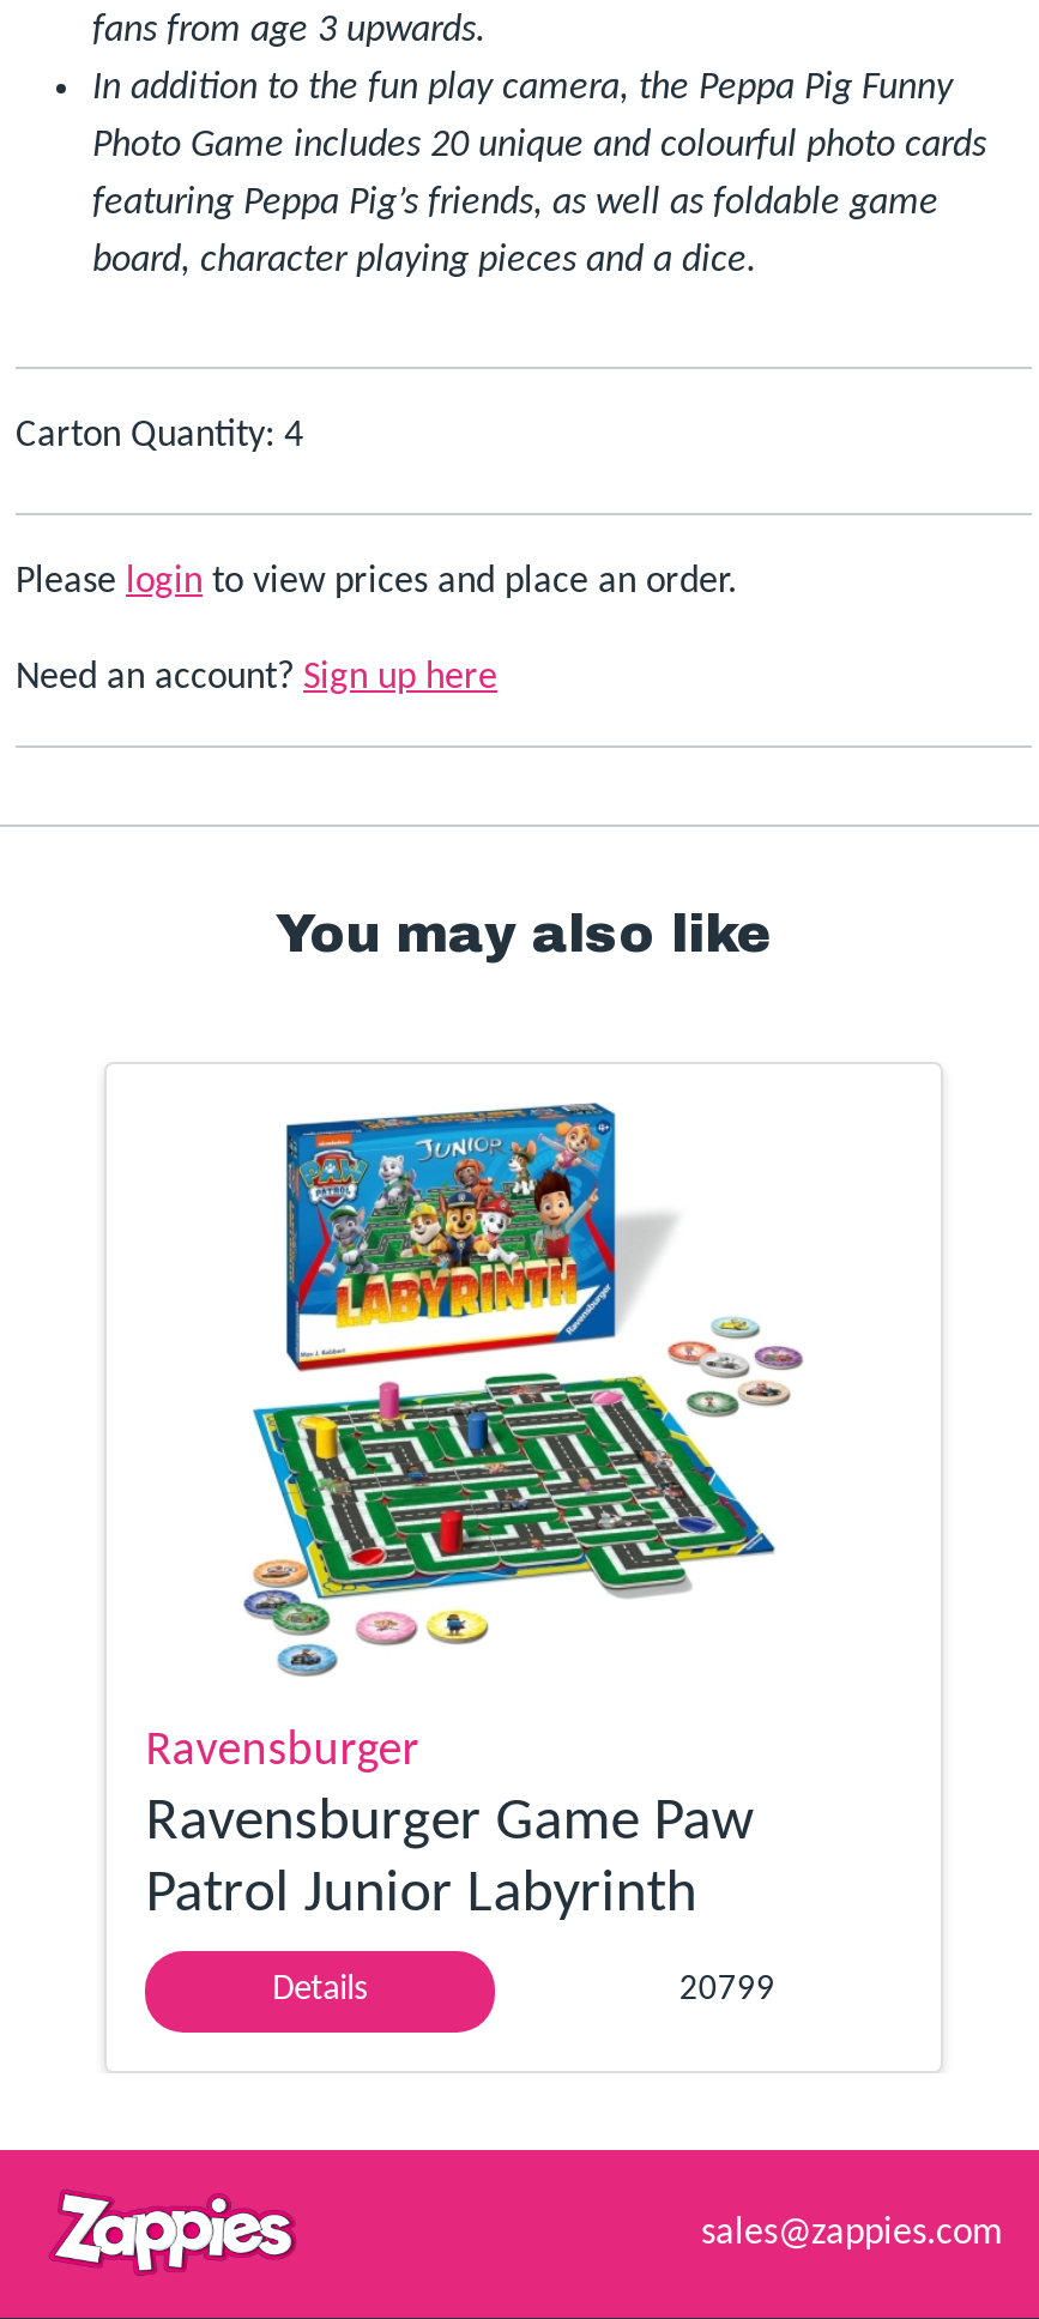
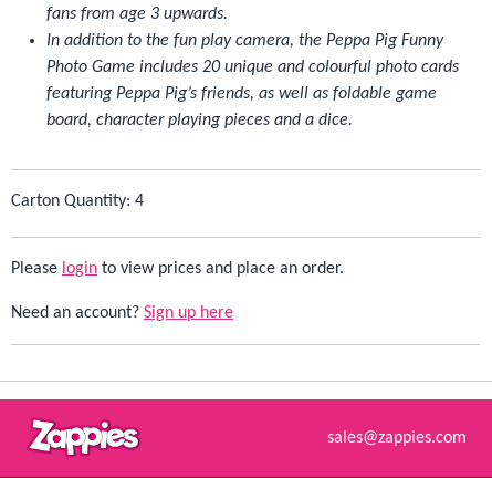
[276,906,772,964] You may also like -> none
[145,1100,804,2008] [image] | Ravensburger | Ravensburger Game Paw | Patrol Junior Labyrinth | Details | 20799 -> none

